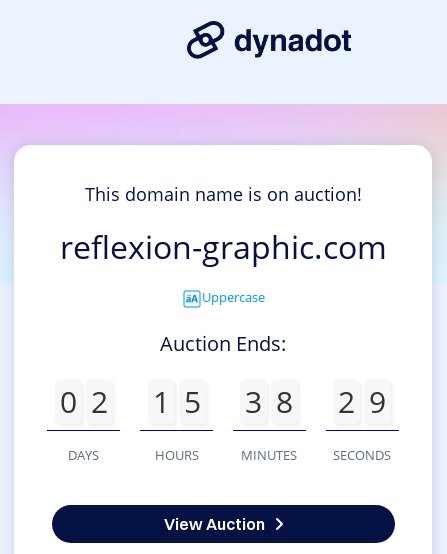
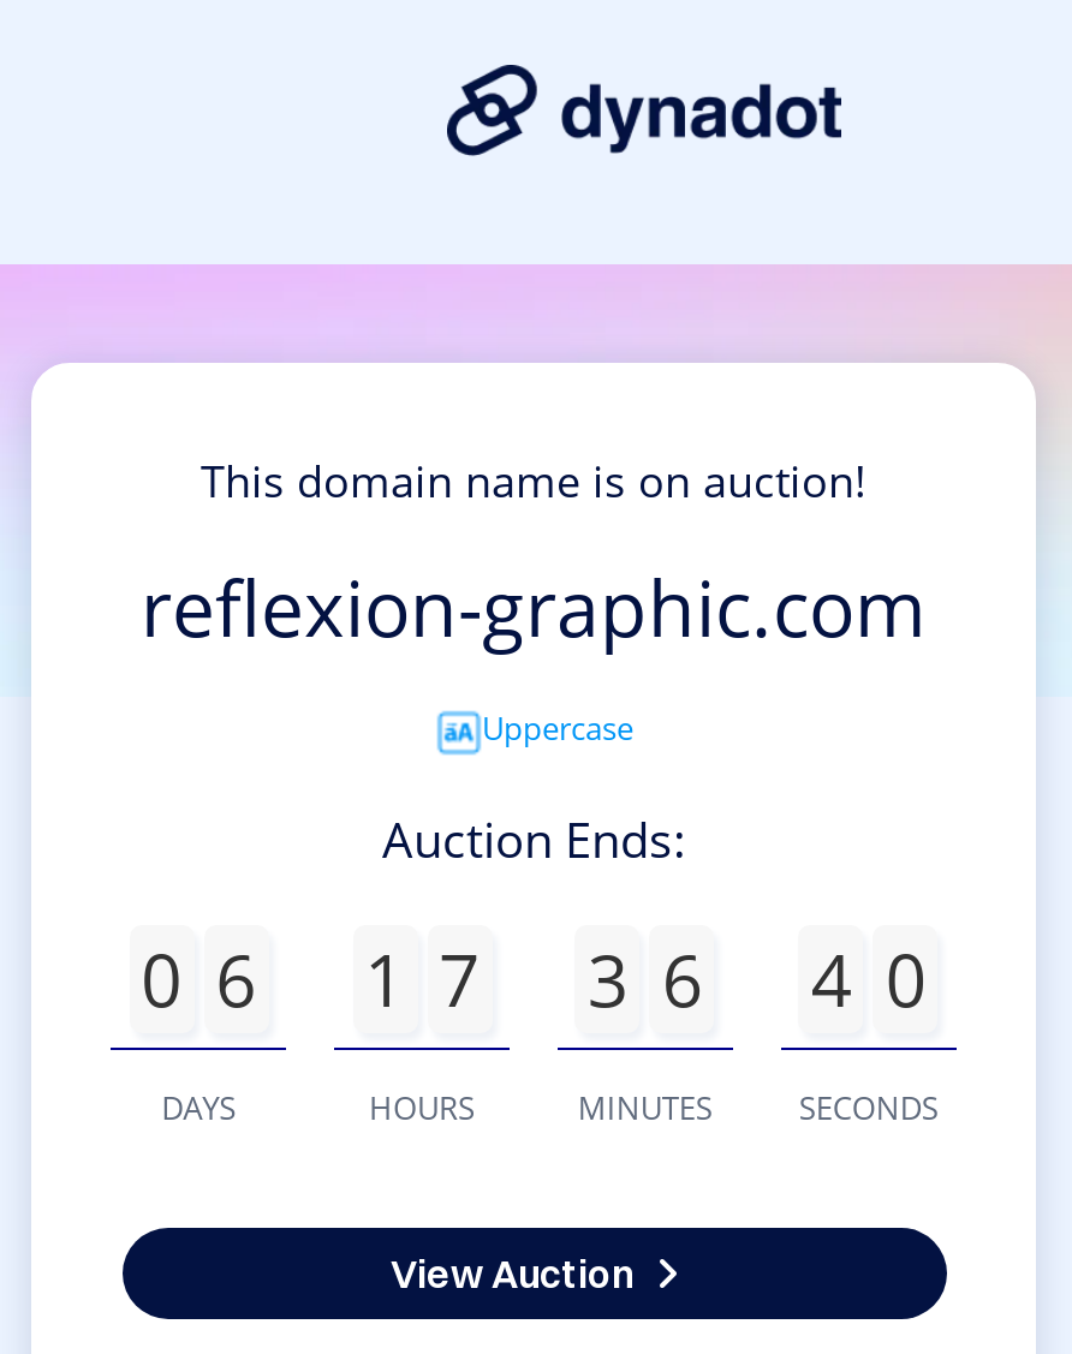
[60,381,108,422] 0 2 -> [141,930,256,1028] 0 6
[152,381,200,422] 1 5 -> [364,930,480,1028] 1 7
[245,381,293,422] 3 8 -> [587,930,703,1028] 3 6
[338,381,386,422] 2 9 -> [811,930,926,1028] 4 0

